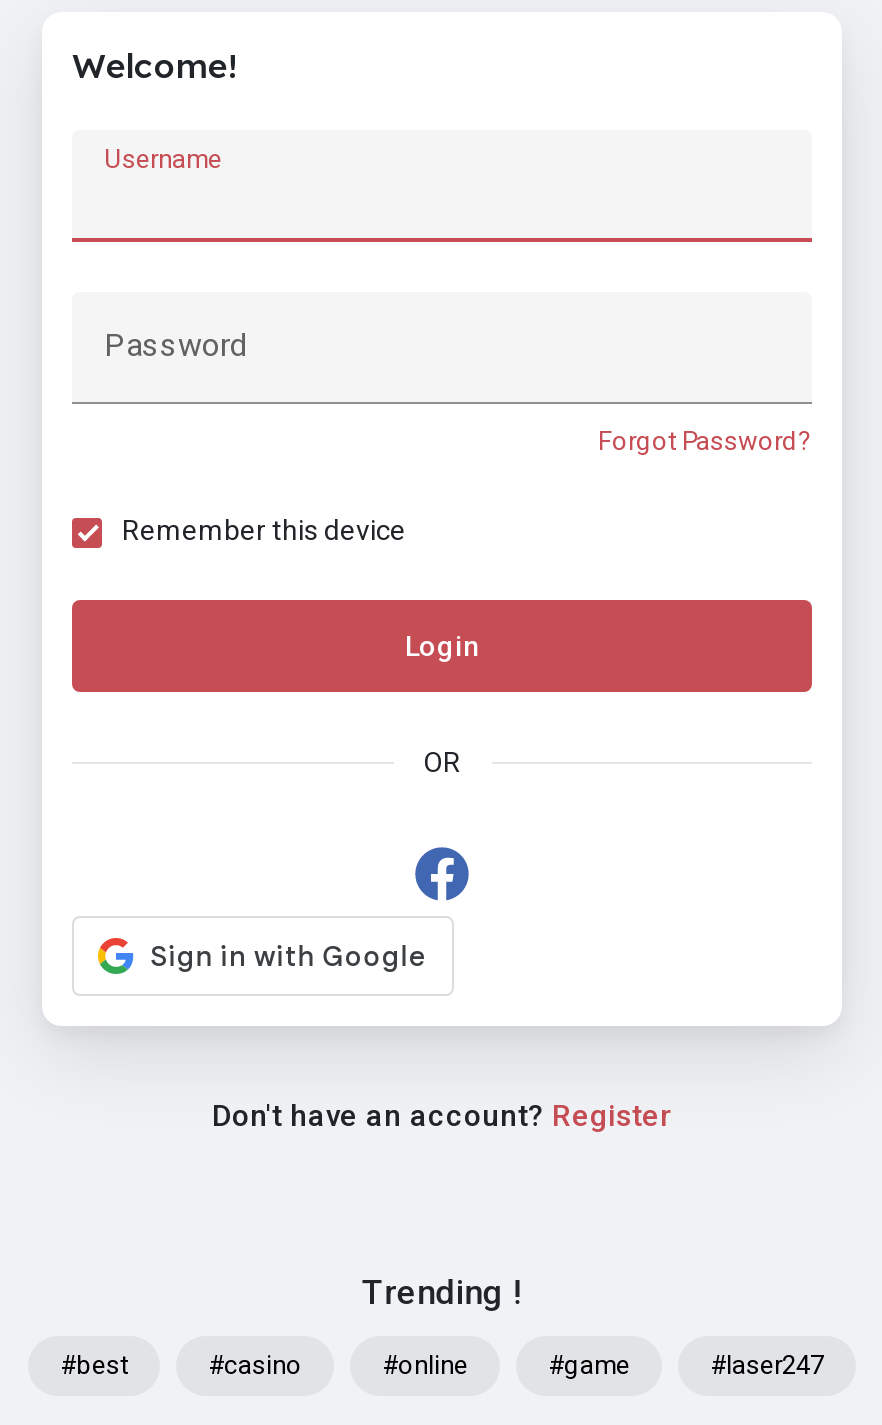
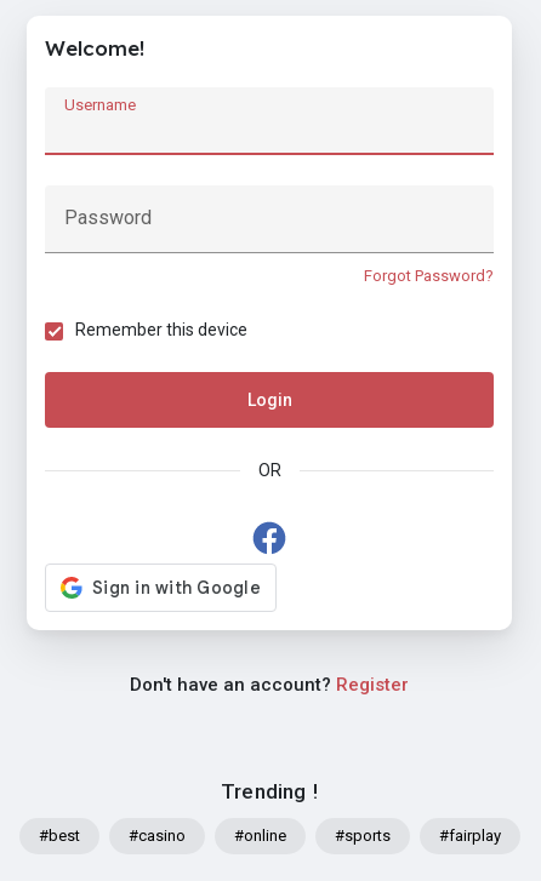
[548,1350,824,1380] #game | #laser247 -> [334,826,500,845] #sports | #fairplay

